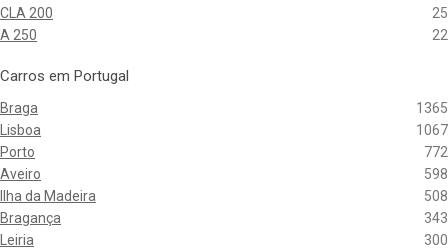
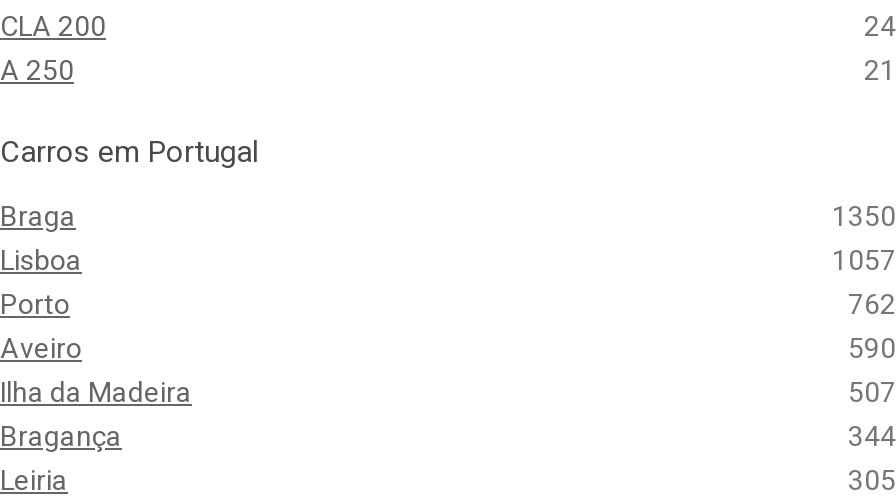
[432,5,448,21] 25 -> [864,10,896,42] 24
[432,27,448,43] 22 -> [864,54,896,86] 21
[416,100,448,116] 1365 -> [832,200,896,232] 1350
[416,122,448,138] 1067 -> [832,244,896,276] 1057
[424,144,448,160] 772 -> [848,288,896,320] 762
[424,166,448,182] 598 -> [848,332,896,364] 590
[424,188,448,204] 508 -> [848,376,896,408] 507
[424,210,448,226] 343 -> [848,420,896,452] 344
[424,232,448,248] 300 -> [848,464,896,496] 305

